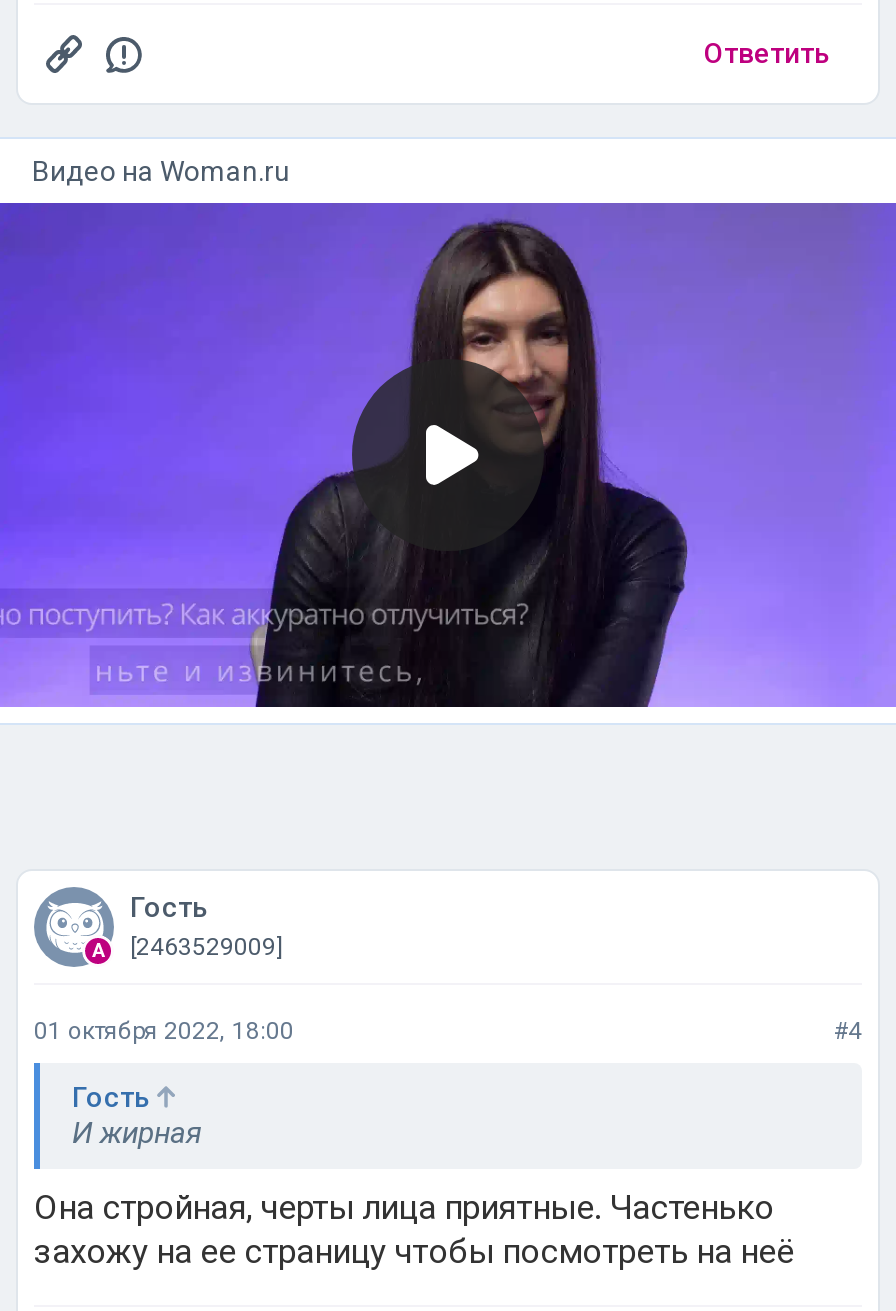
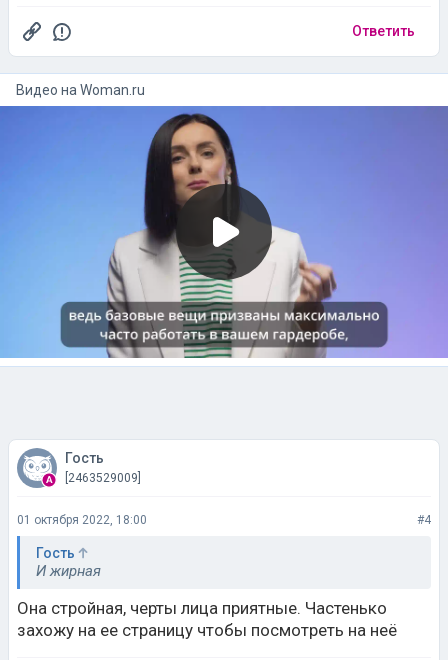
[6,203,890,709] [image] -> [3,106,445,359] [image]

